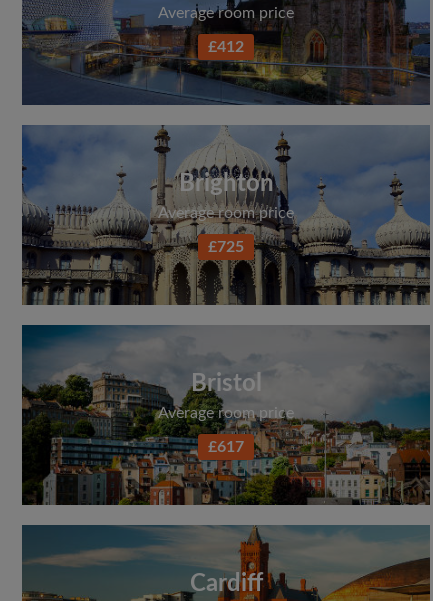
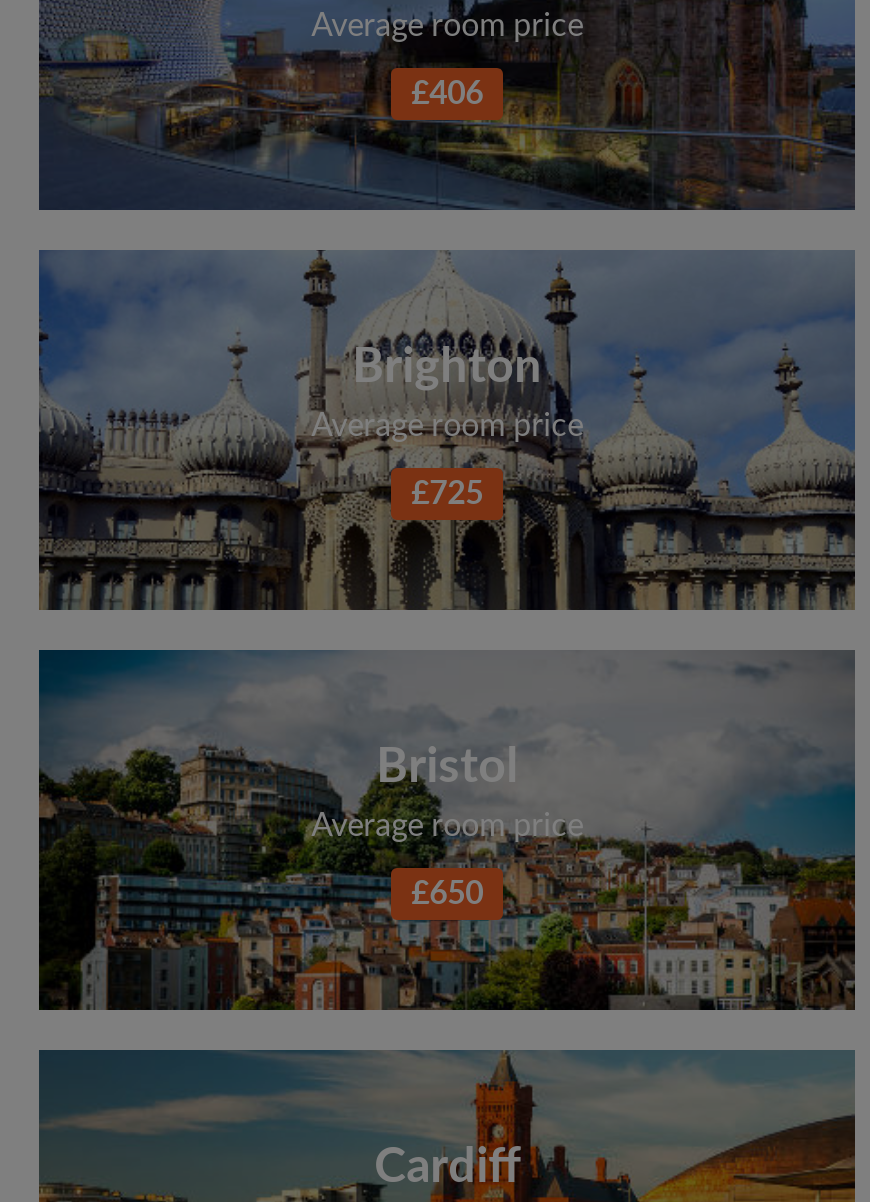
[208,39,244,55] £412 -> [411,79,483,111] £406
[208,439,244,455] £617 -> [411,879,483,911] £650

